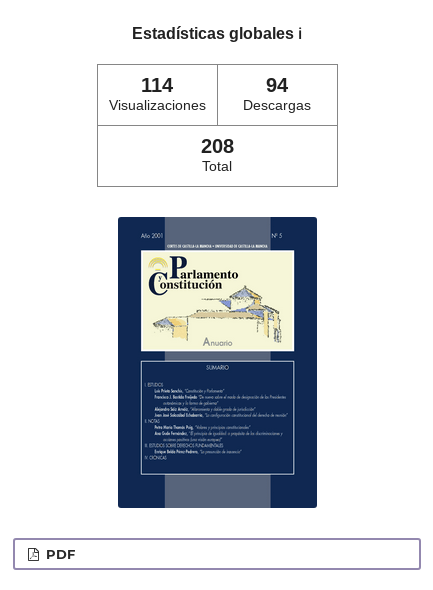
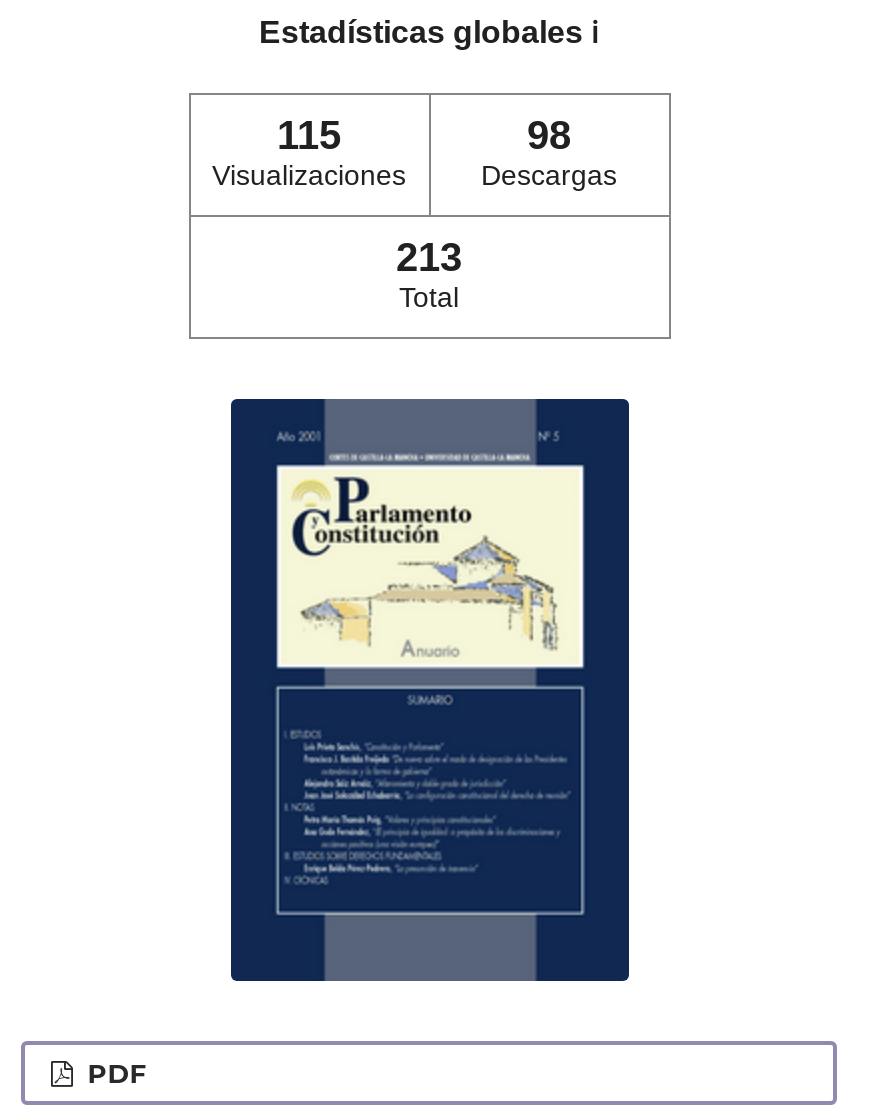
[141,74,173,96] 114 -> [277,114,341,158] 115
[266,74,288,96] 94 -> [527,114,571,158] 98
[200,135,233,157] 208 -> [396,236,462,280] 213

